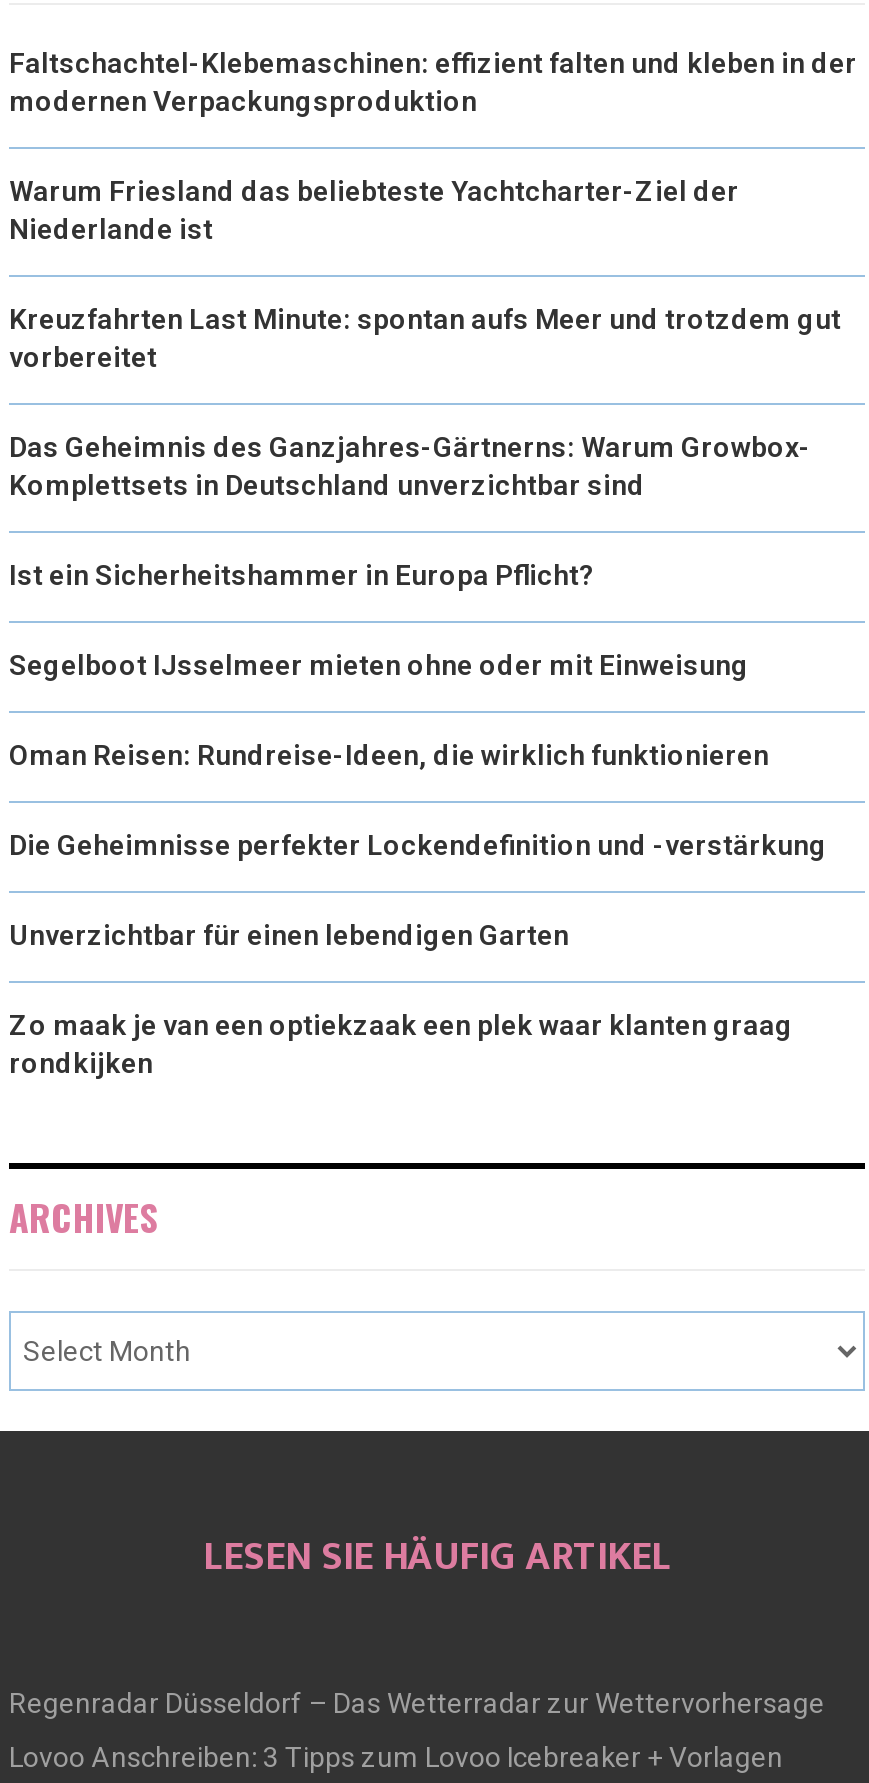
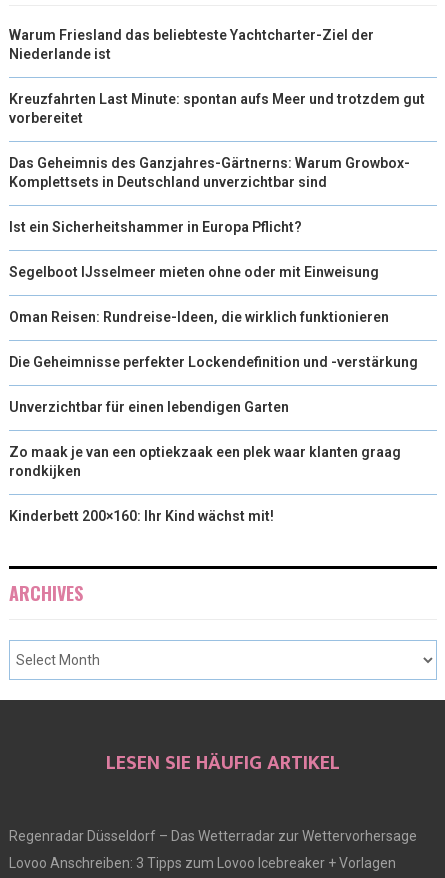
[9,46,857,116] Faltschachtel-Klebemaschinen: effizient falten und kleben in der | modernen Verpackungsproduktion -> none
moved [9,174,841,1078] -> [9,26,425,478]: Warum Friesland das beliebteste Yachtcharter-Ziel der | Niederlande ist | Kreuzfahrten Last Minute: spontan aufs Meer und trotzdem gut | ... | Zo maak je van een optiekzaak een plek waar klanten graag | rondkijken
none -> [9,507,274,523] Kinderbett 200×160: Ihr Kind wächst mit!

